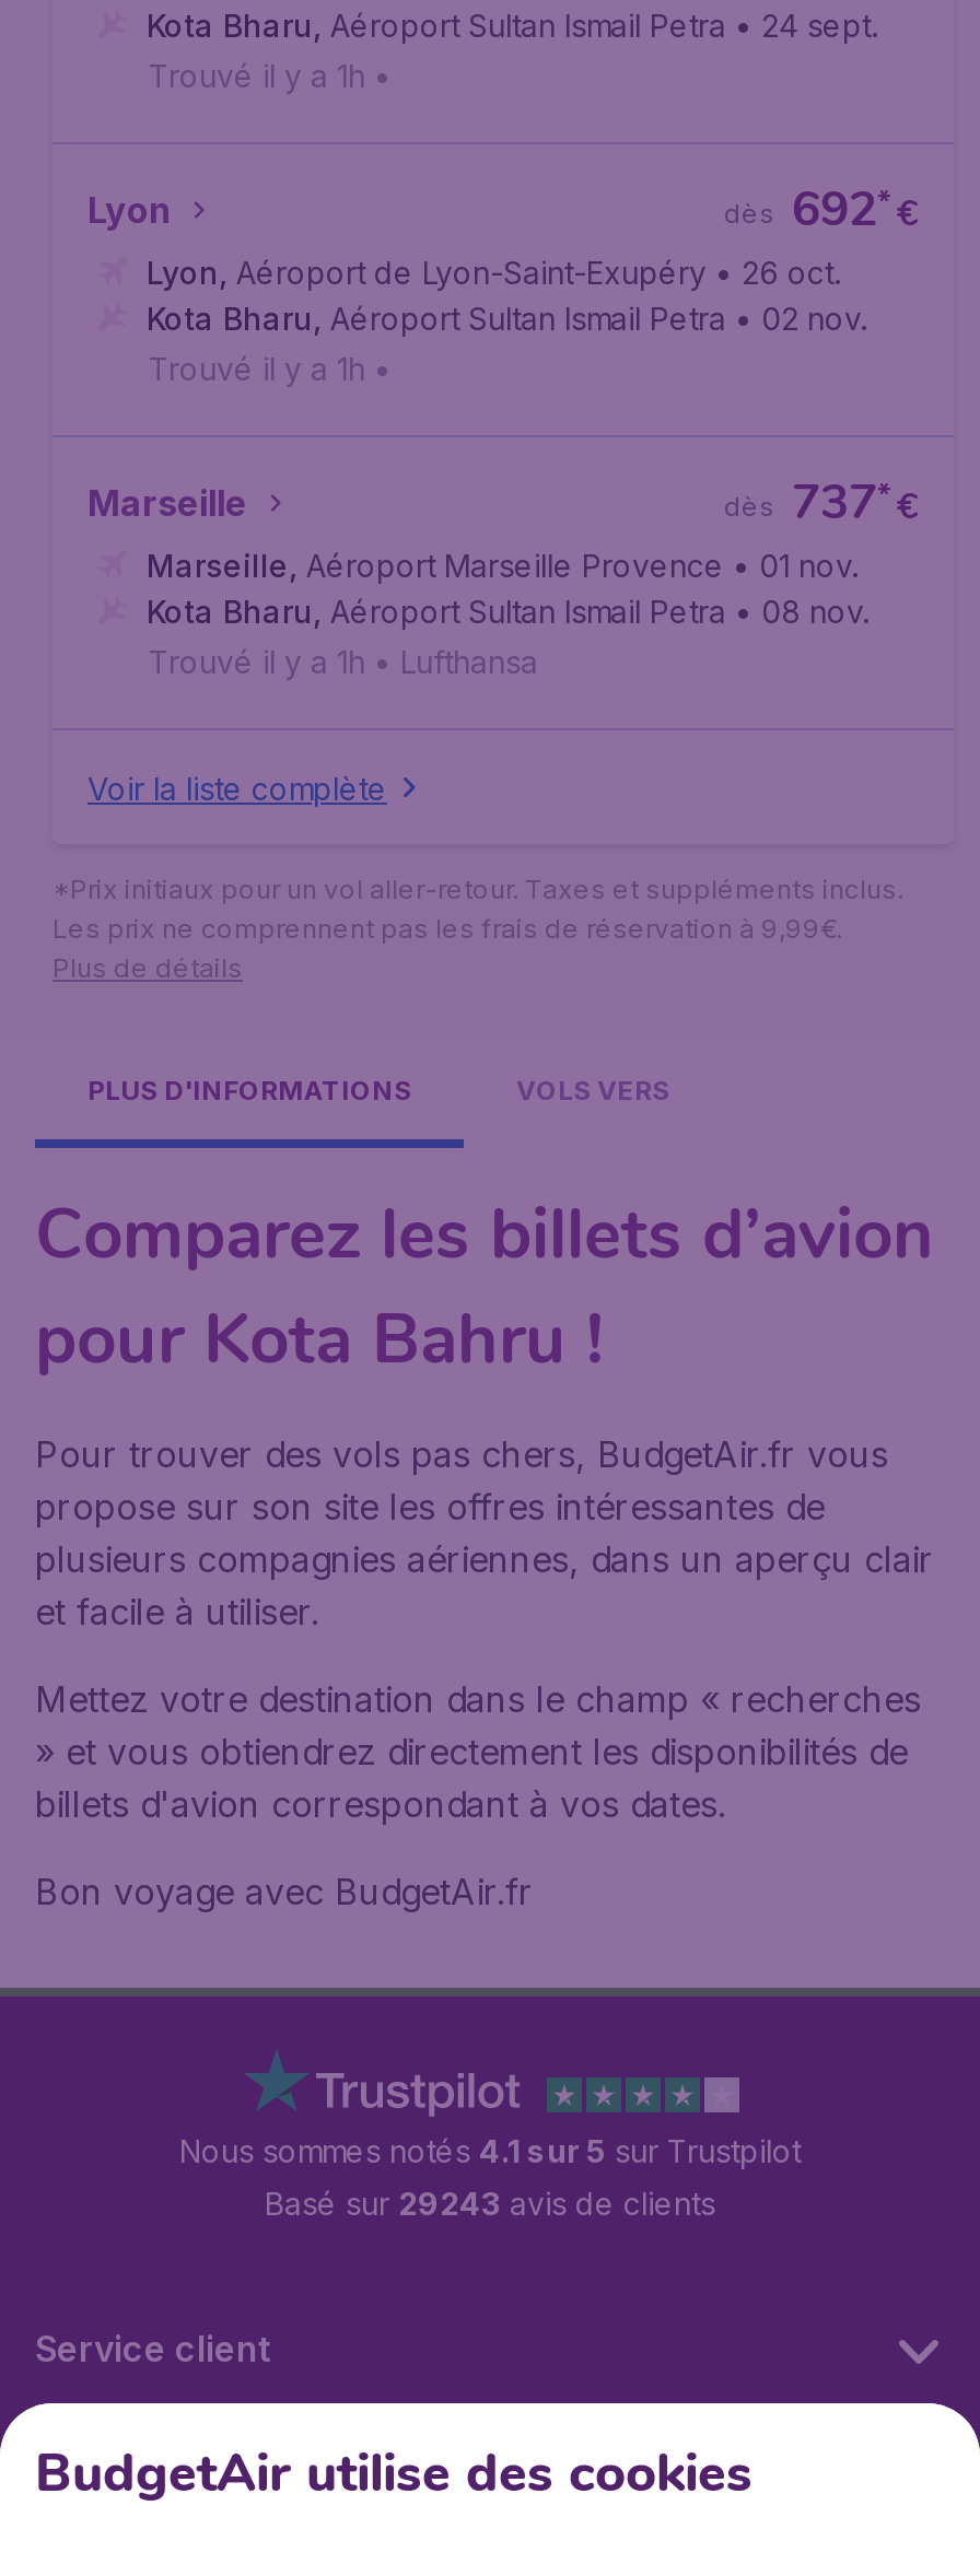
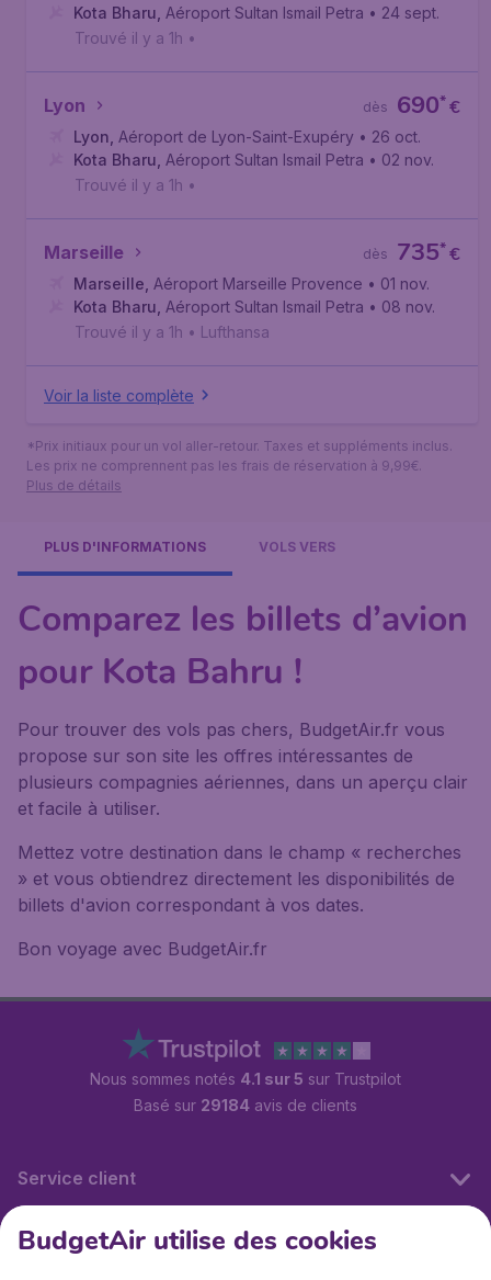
[792,177,890,243] 692* -> [397,89,446,122] 690*
[792,470,890,536] 737* -> [397,236,446,269] 735*
[265,2185,715,2222] Basé sur 29243 avis de clients -> [134,1096,357,1114] Basé sur 29184 avis de clients

